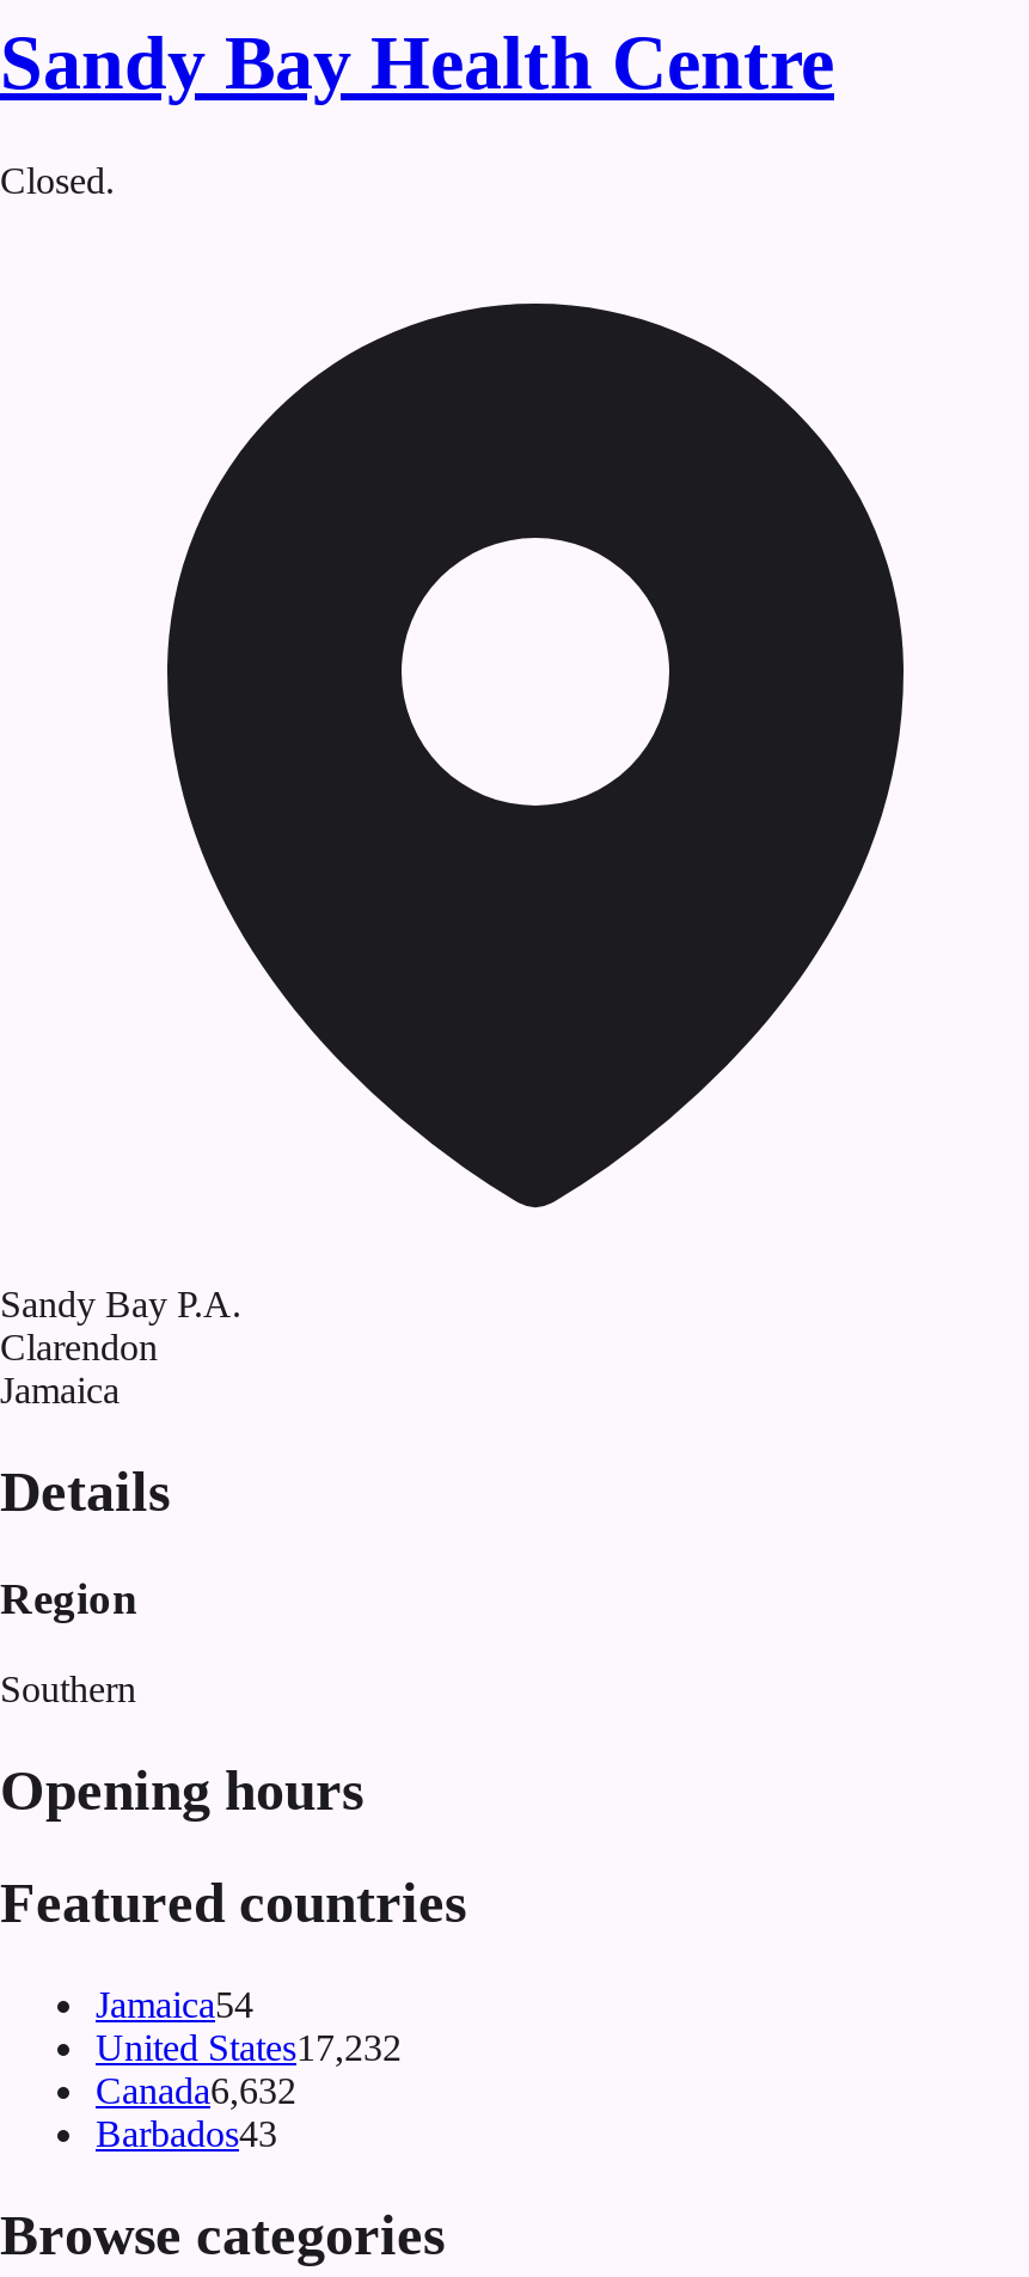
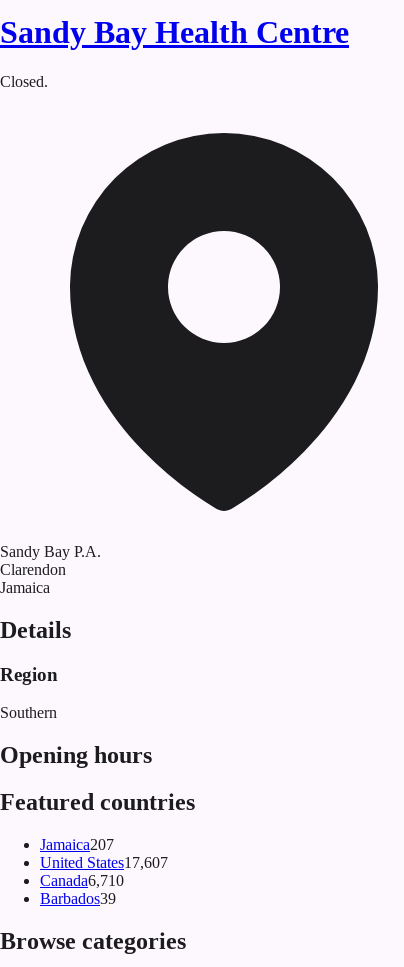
[96,1984,253,2025] Jamaica54 -> [40,836,114,853] Jamaica207
[96,2027,402,2068] United States17,232 -> [40,854,168,871] United States17,607
[96,2070,296,2111] Canada6,632 -> [40,872,124,889] Canada6,710
[96,2113,277,2154] Barbados43 -> [40,890,116,907] Barbados39

